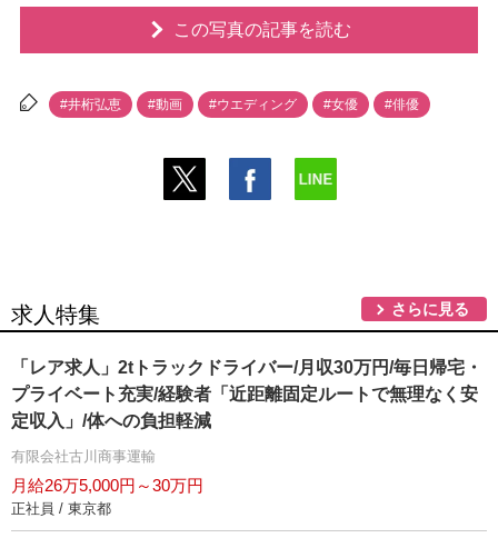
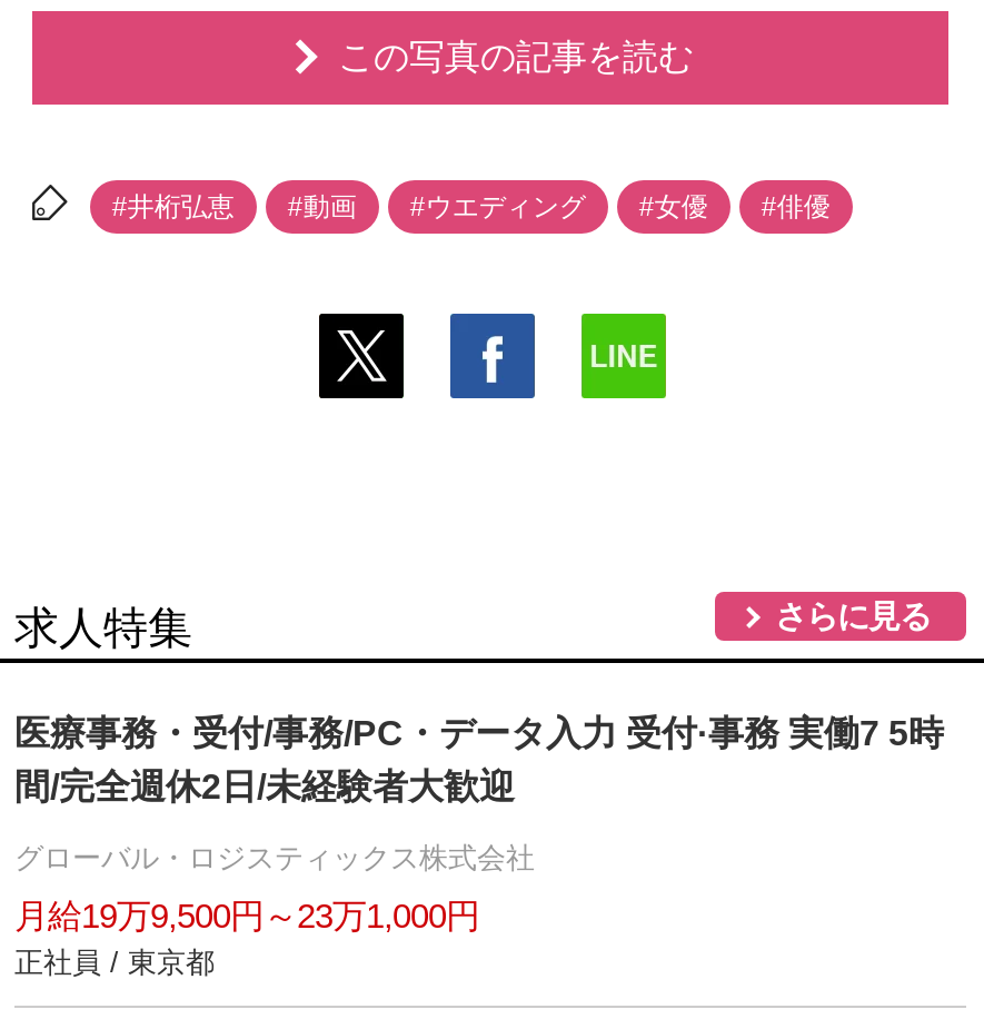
[11,358,482,430] 「レア求人」2tトラックドライバー/月収30万円/毎日帰宅・ | プライベート充実/経験者「近距離固定ルートで無理なく安 | 定収入」/体への負担軽減 -> [14,714,944,805] 医療事務・受付/事務/PC・データ入力 受付·事務 実働7 5時 | 間/完全週休2日/未経験者大歓迎
[11,448,156,465] 有限会社古川商事運輸 -> [14,841,535,874] グローバル・ロジスティックス株式会社
[11,476,203,495] 月給26万5,000円～30万円 -> [14,897,479,934] 月給19万9,500円～23万1,000円

